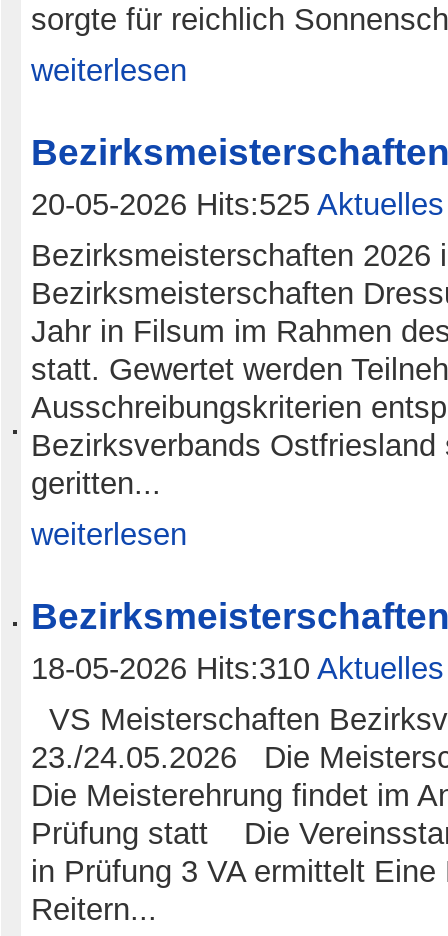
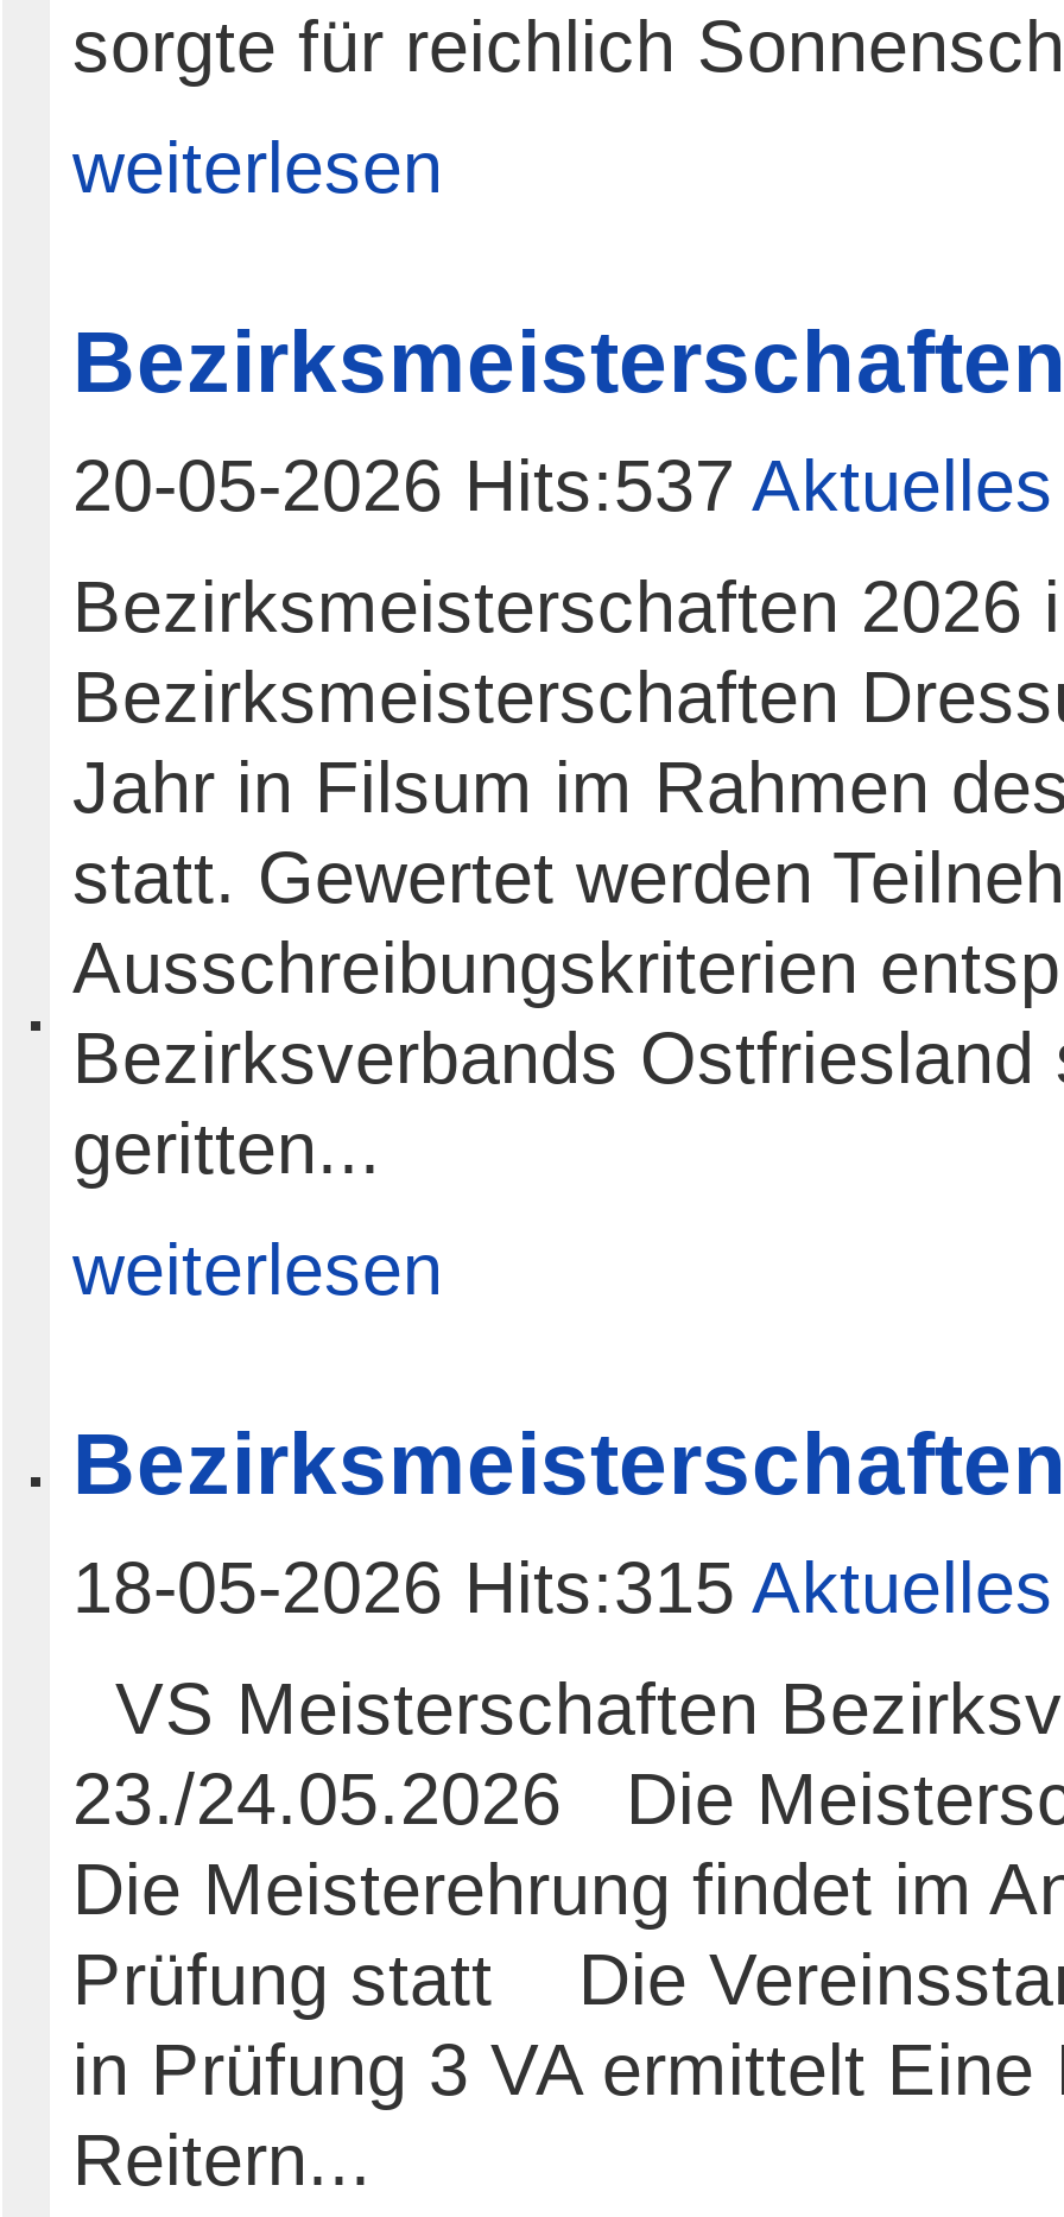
[30,187,443,221] 20-05-2026 Hits:525 Aktuelles -> [72,444,1053,525] 20-05-2026 Hits:537 Aktuelles
[30,651,443,685] 18-05-2026 Hits:310 Aktuelles -> [72,1546,1053,1627] 18-05-2026 Hits:315 Aktuelles

